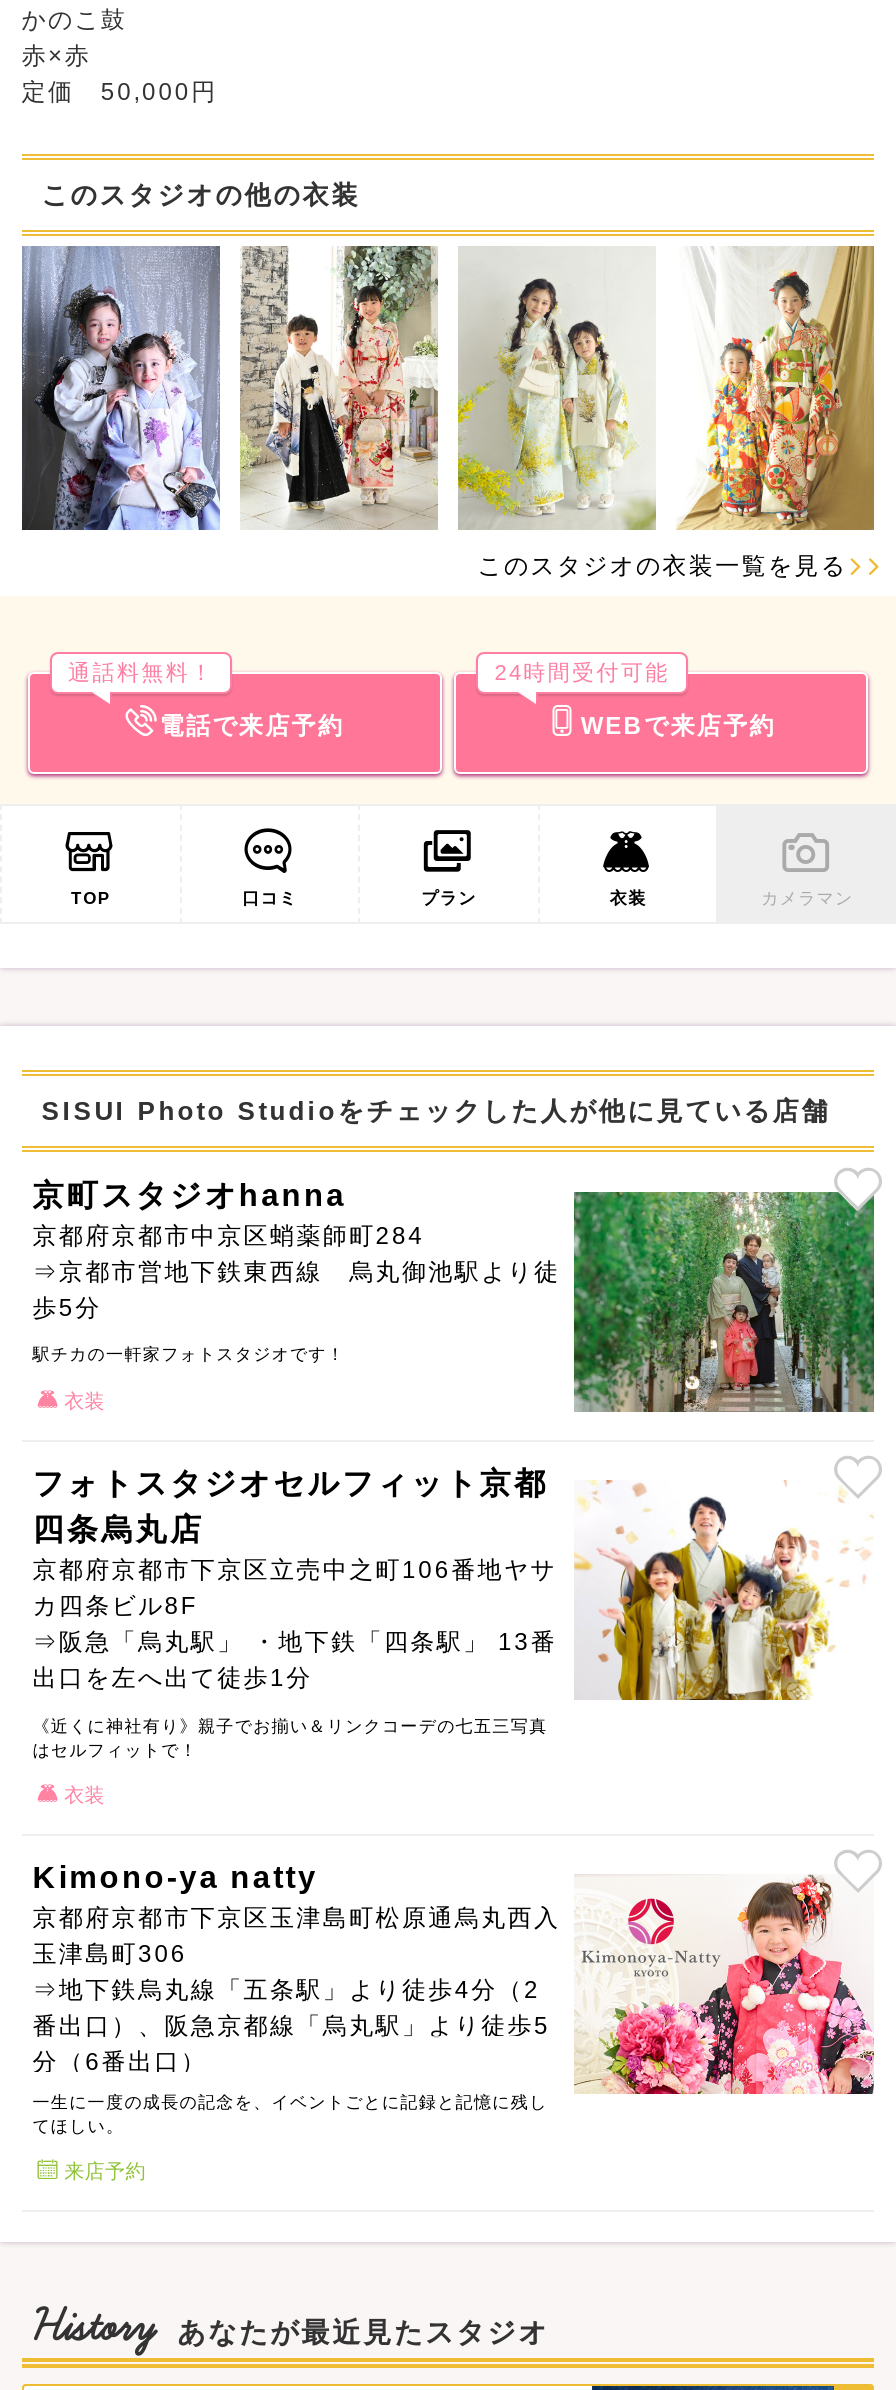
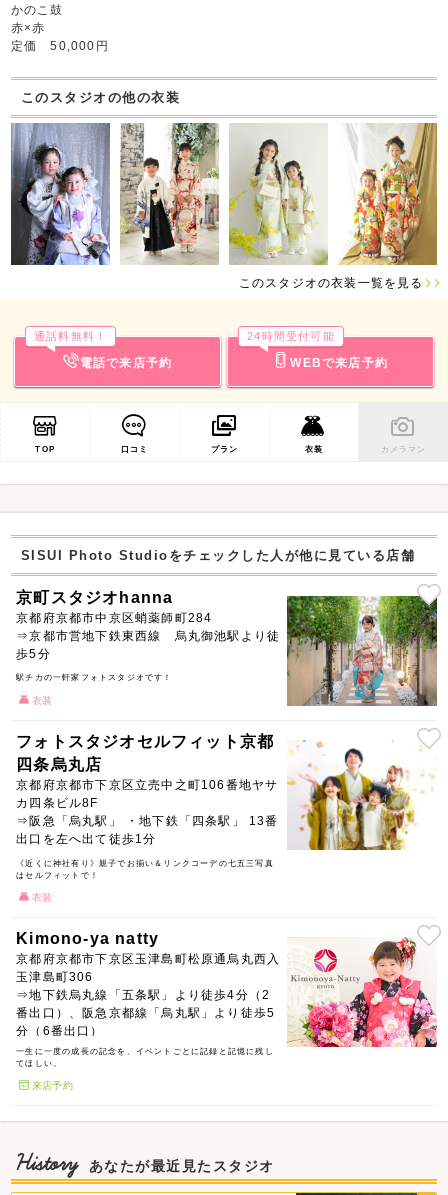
[572,1192,876,1412] [image] -> [286,595,438,706] [image]

